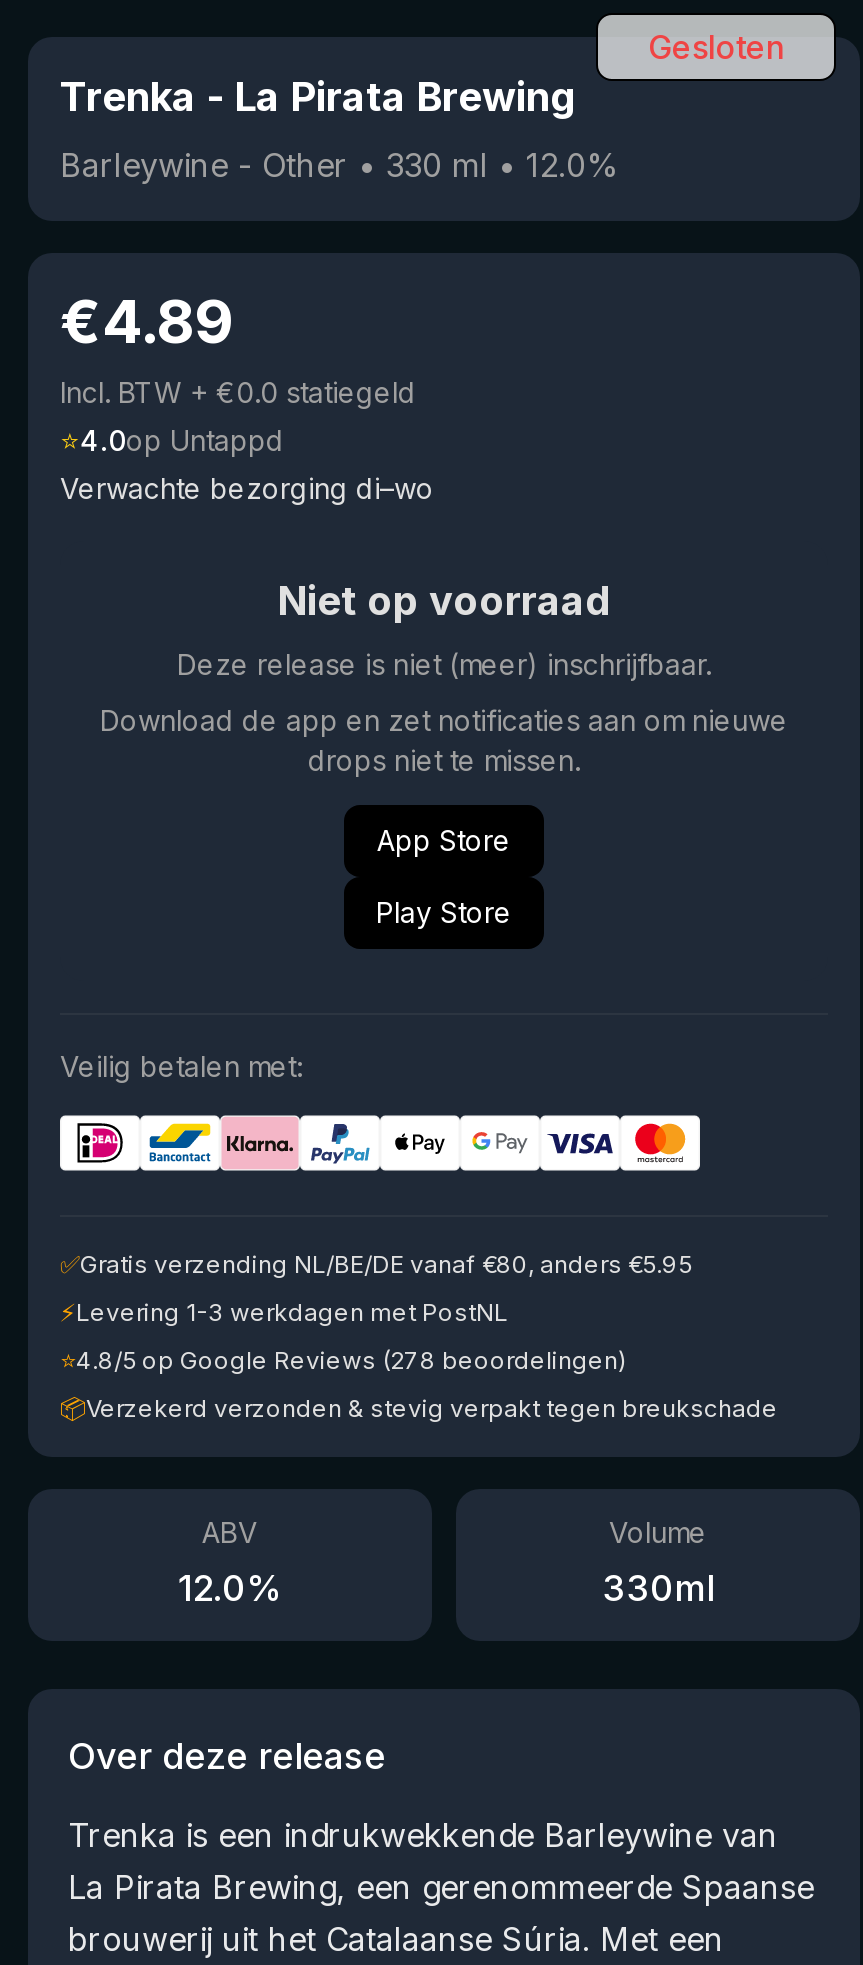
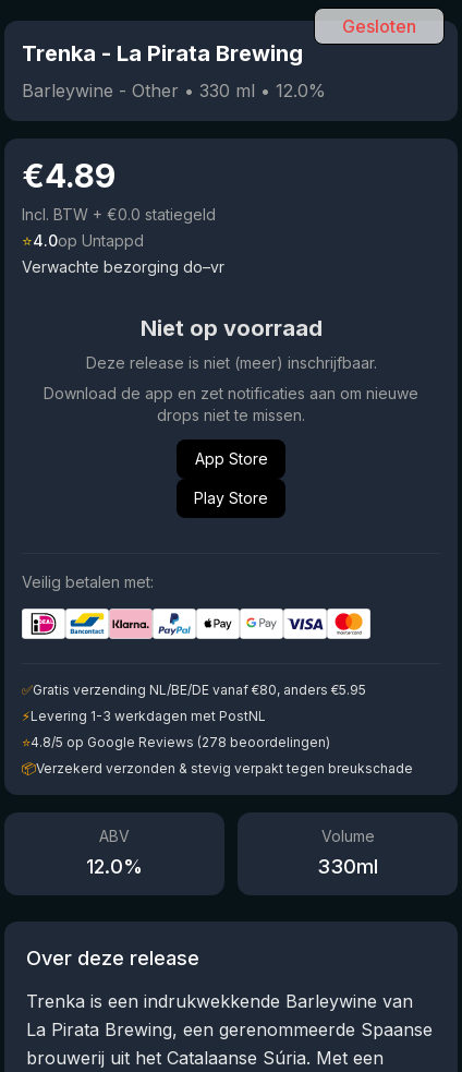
[60,471,434,505] Verwachte bezorging di–wo -> [22,257,224,276] Verwachte bezorging do–vr

